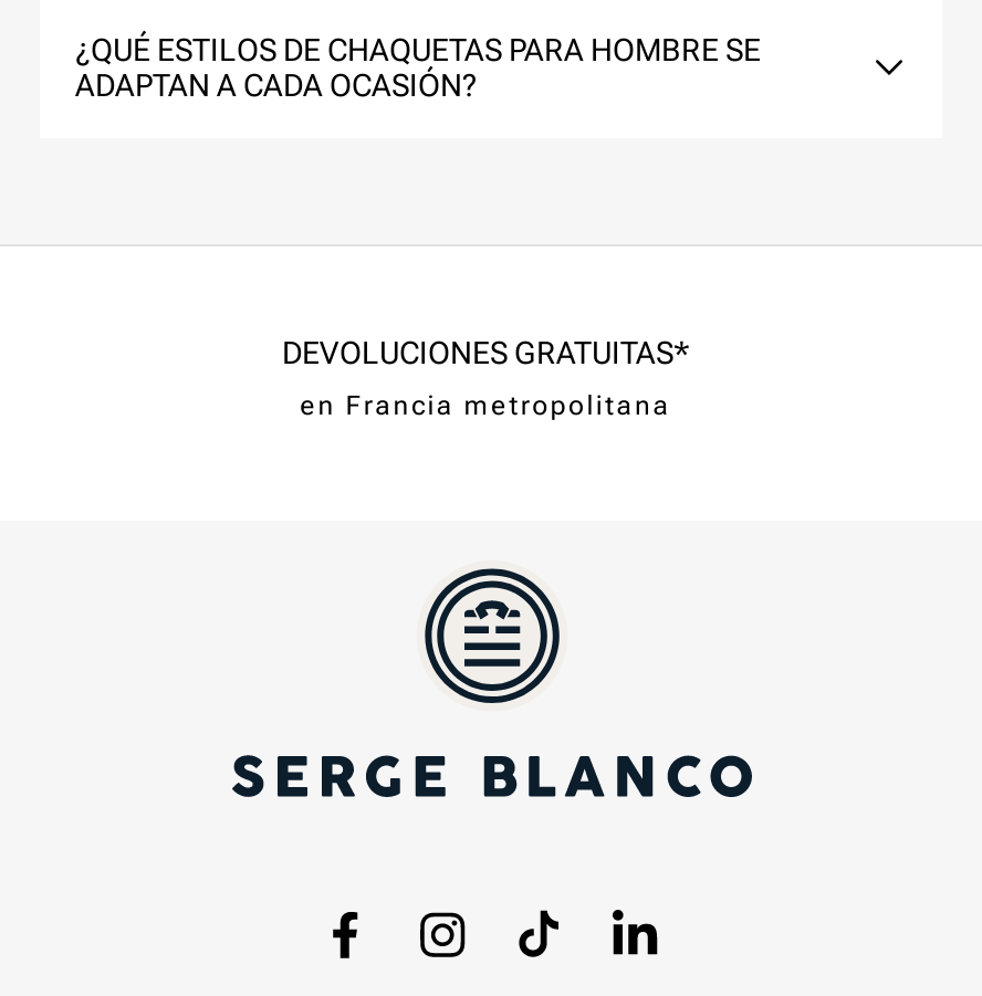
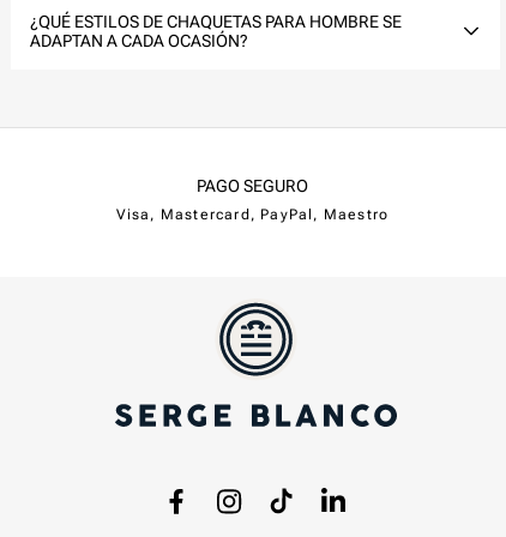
[282,335,689,371] DEVOLUCIONES GRATUITAS* -> [197,176,308,196] PAGO SEGURO
[300,390,671,421] en Francia metropolitana -> [116,206,389,223] Visa, Mastercard, PayPal, Maestro

